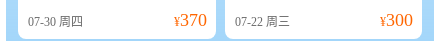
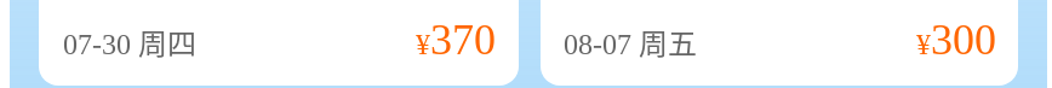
[173,10,289,30] ¥370 07-22周三 -> [416,16,697,64] ¥370 08-07周五

